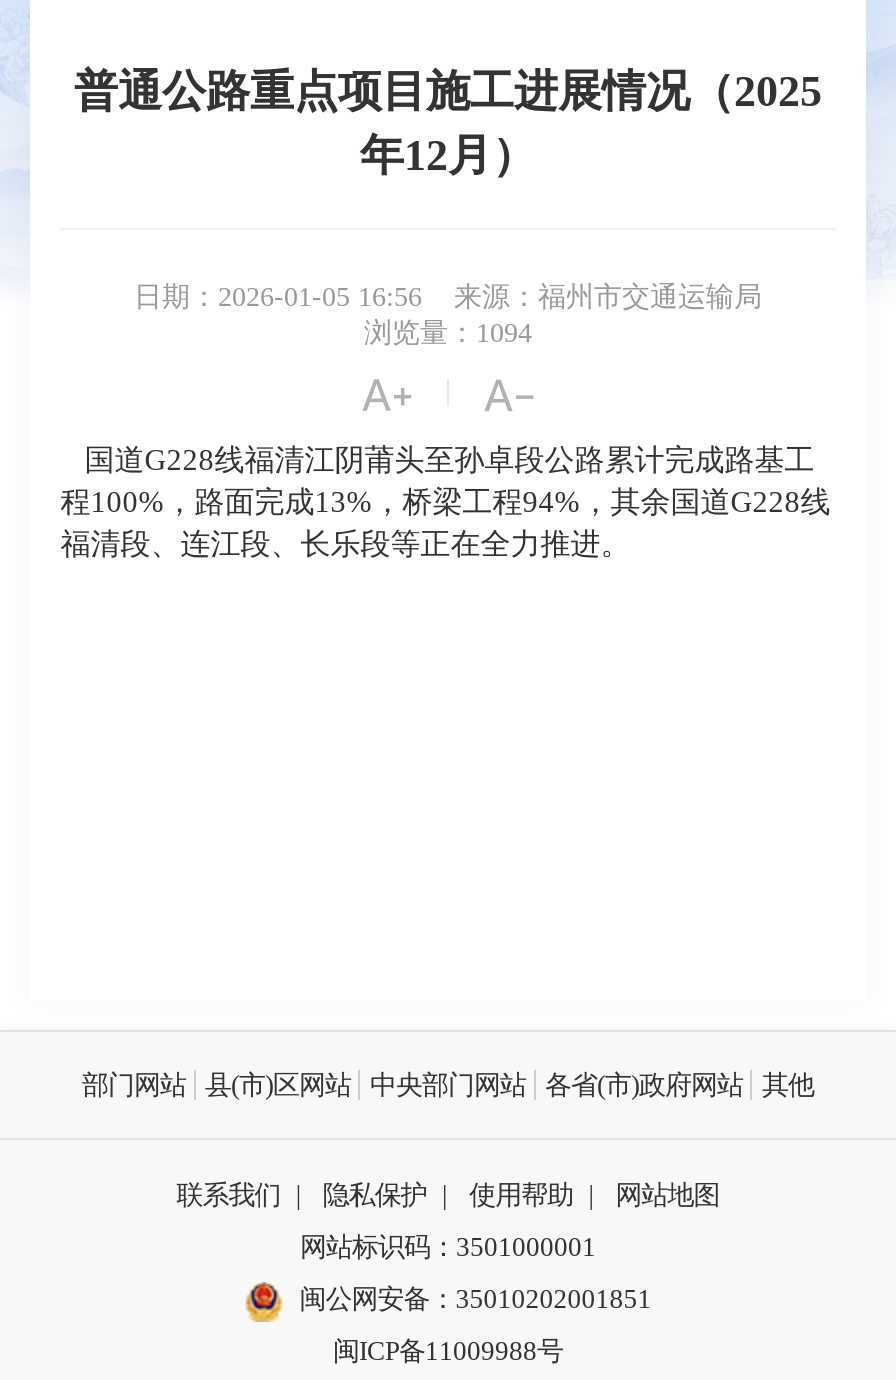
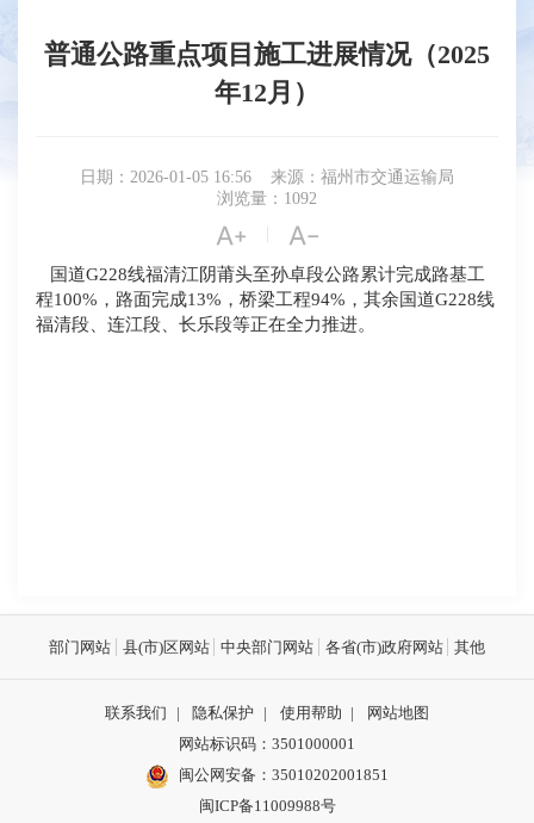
[364,318,532,348] 浏览量：1094 -> [217,190,317,208] 浏览量：1092

